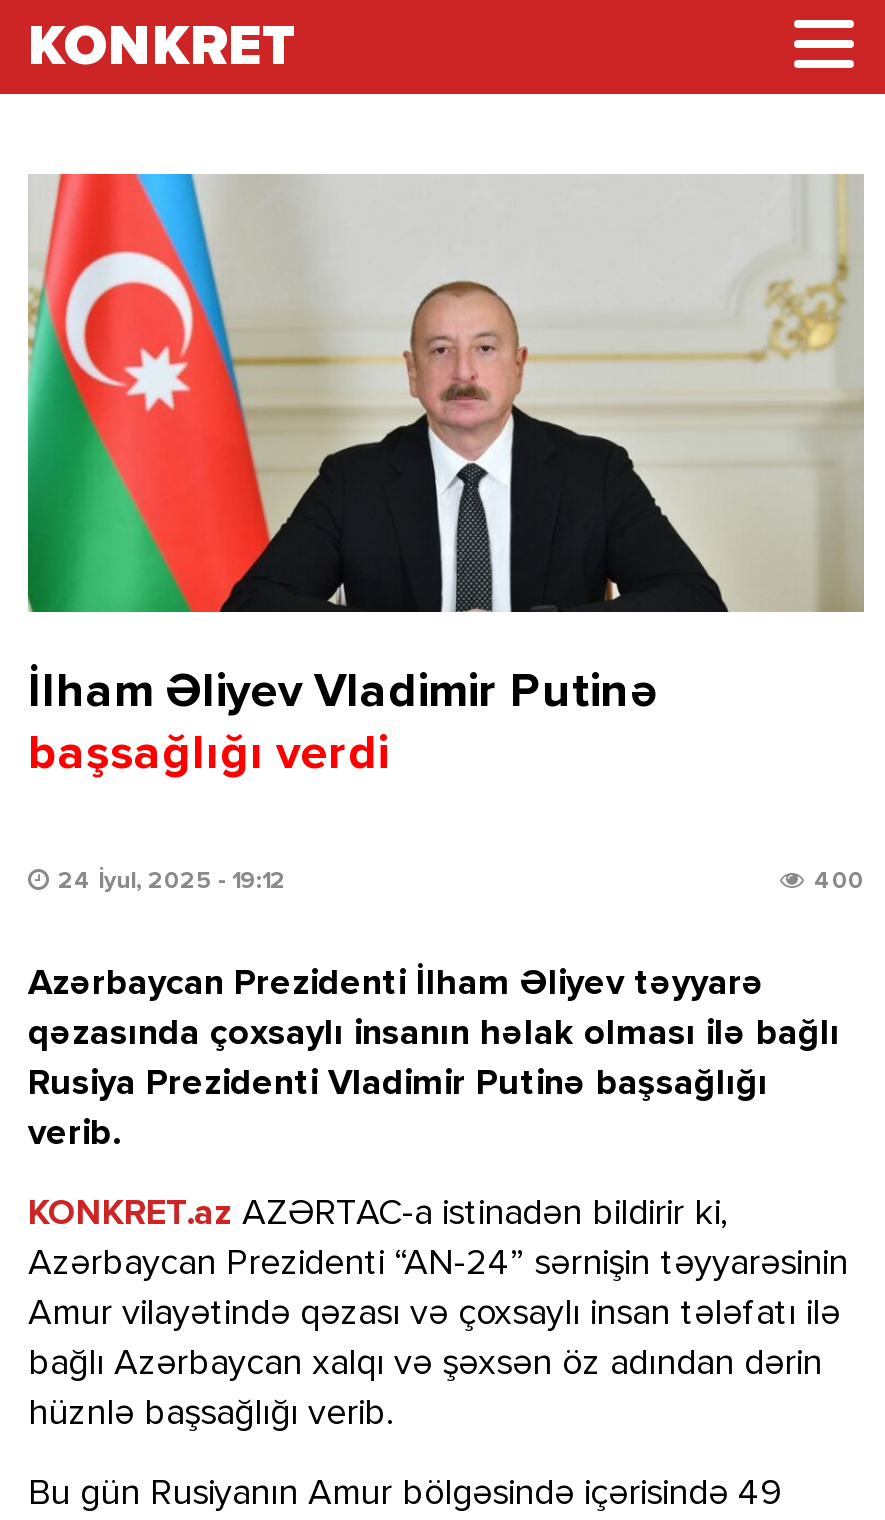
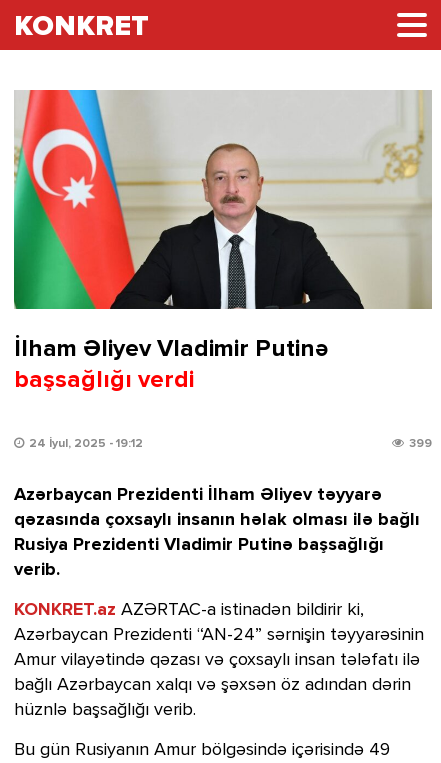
[814,871,864,895] 400 -> [409,438,432,450] 399

